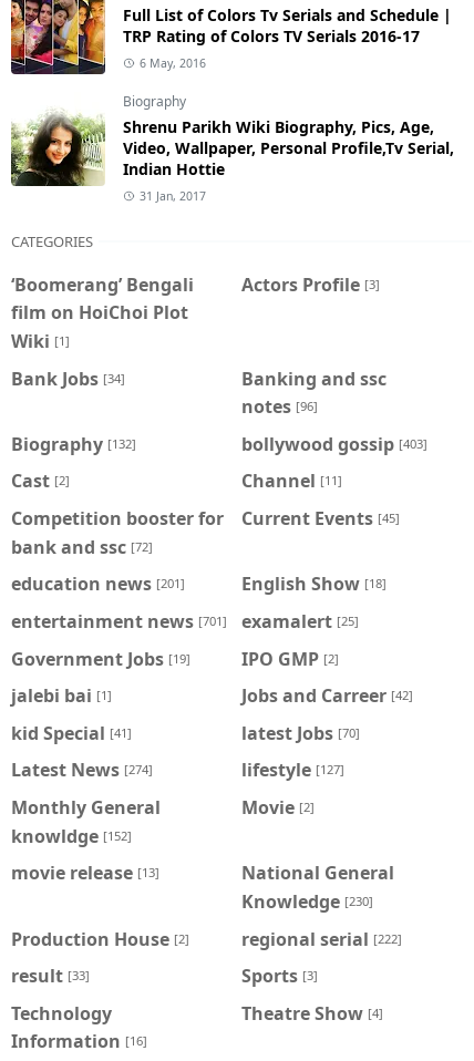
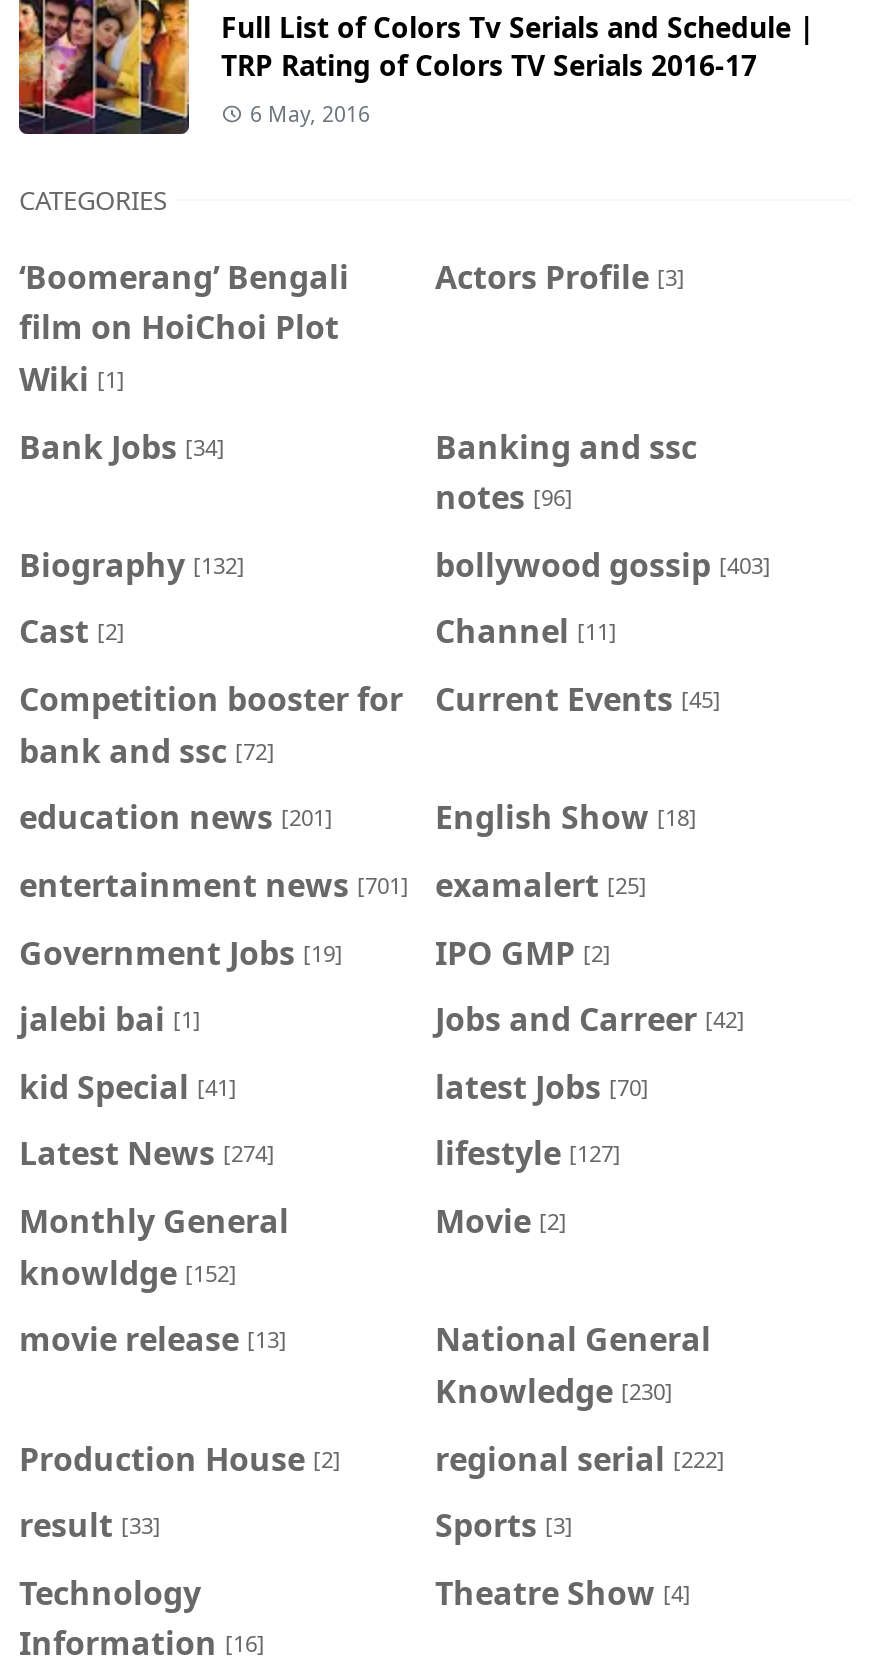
[10,92,454,203] [image] | Biography | Shrenu Parikh Wiki Biography, Pics, Age, | Video, Wallpaper, Personal Profile,Tv Serial, | Indian Hottie | 31 Jan, 2017 -> none

